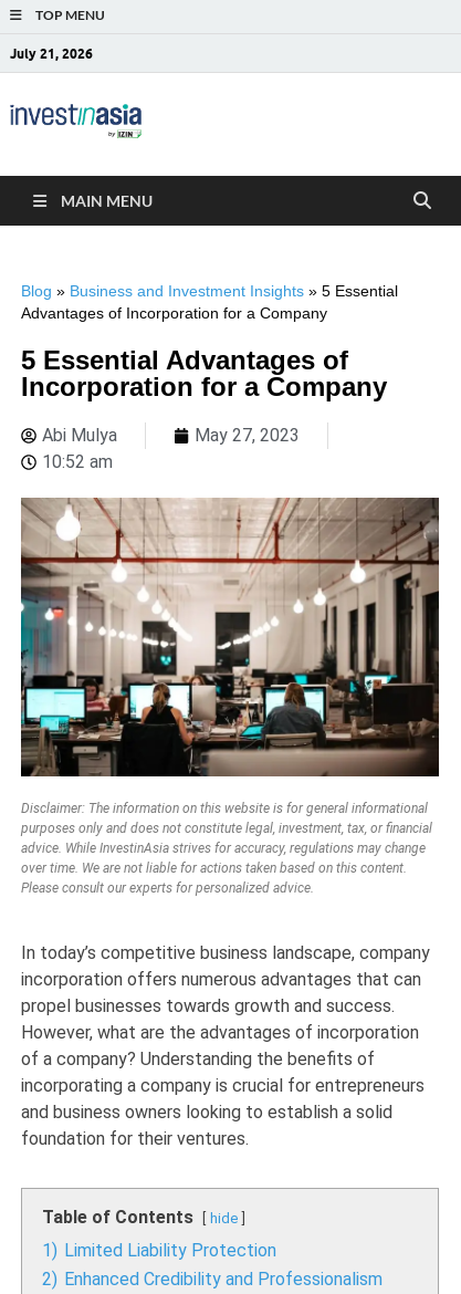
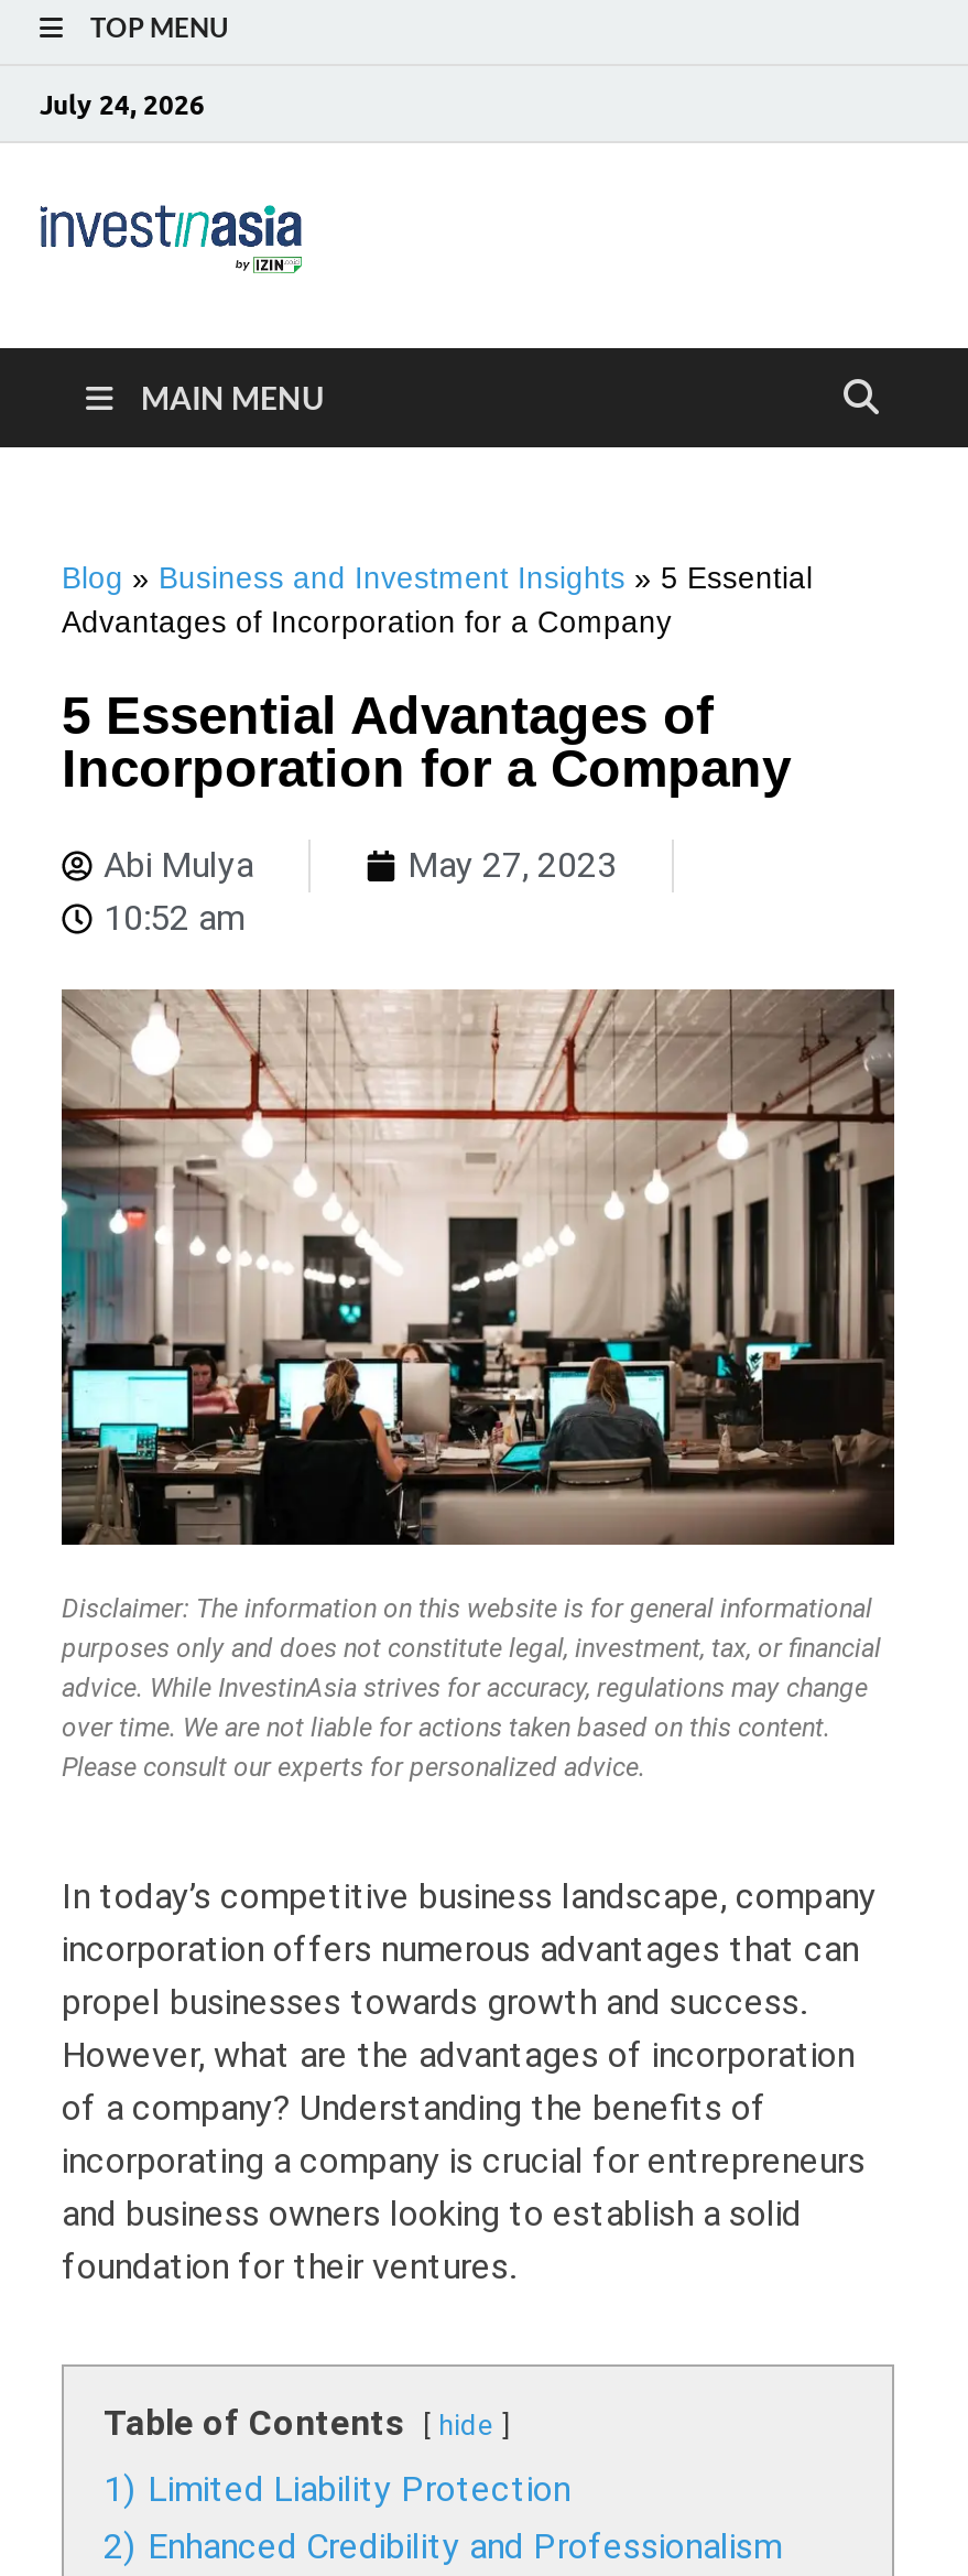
[10,45,93,61] July 21, 2026 -> [40,87,205,120] July 24, 2026

